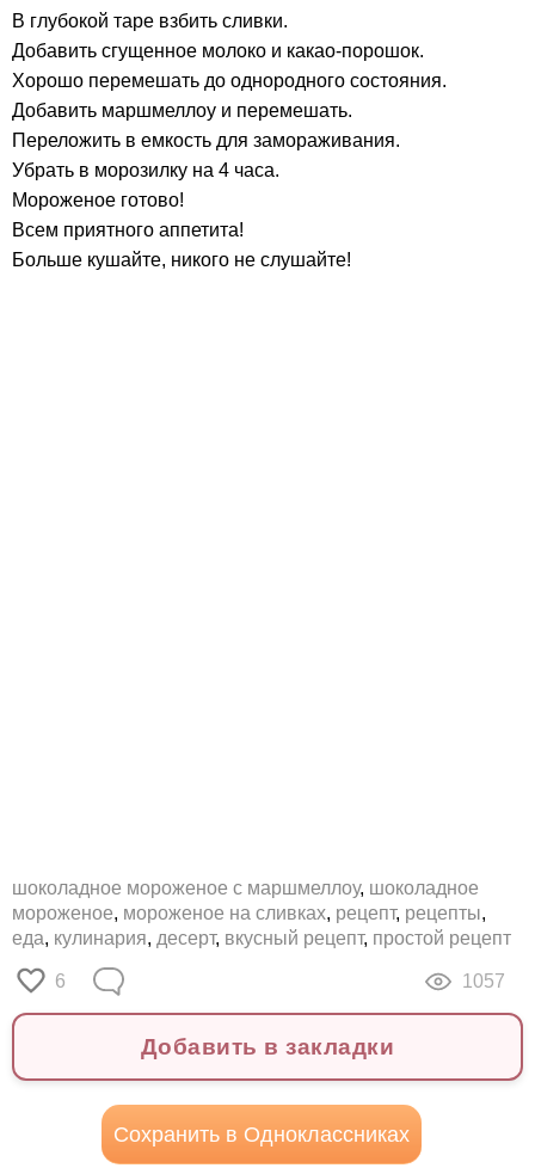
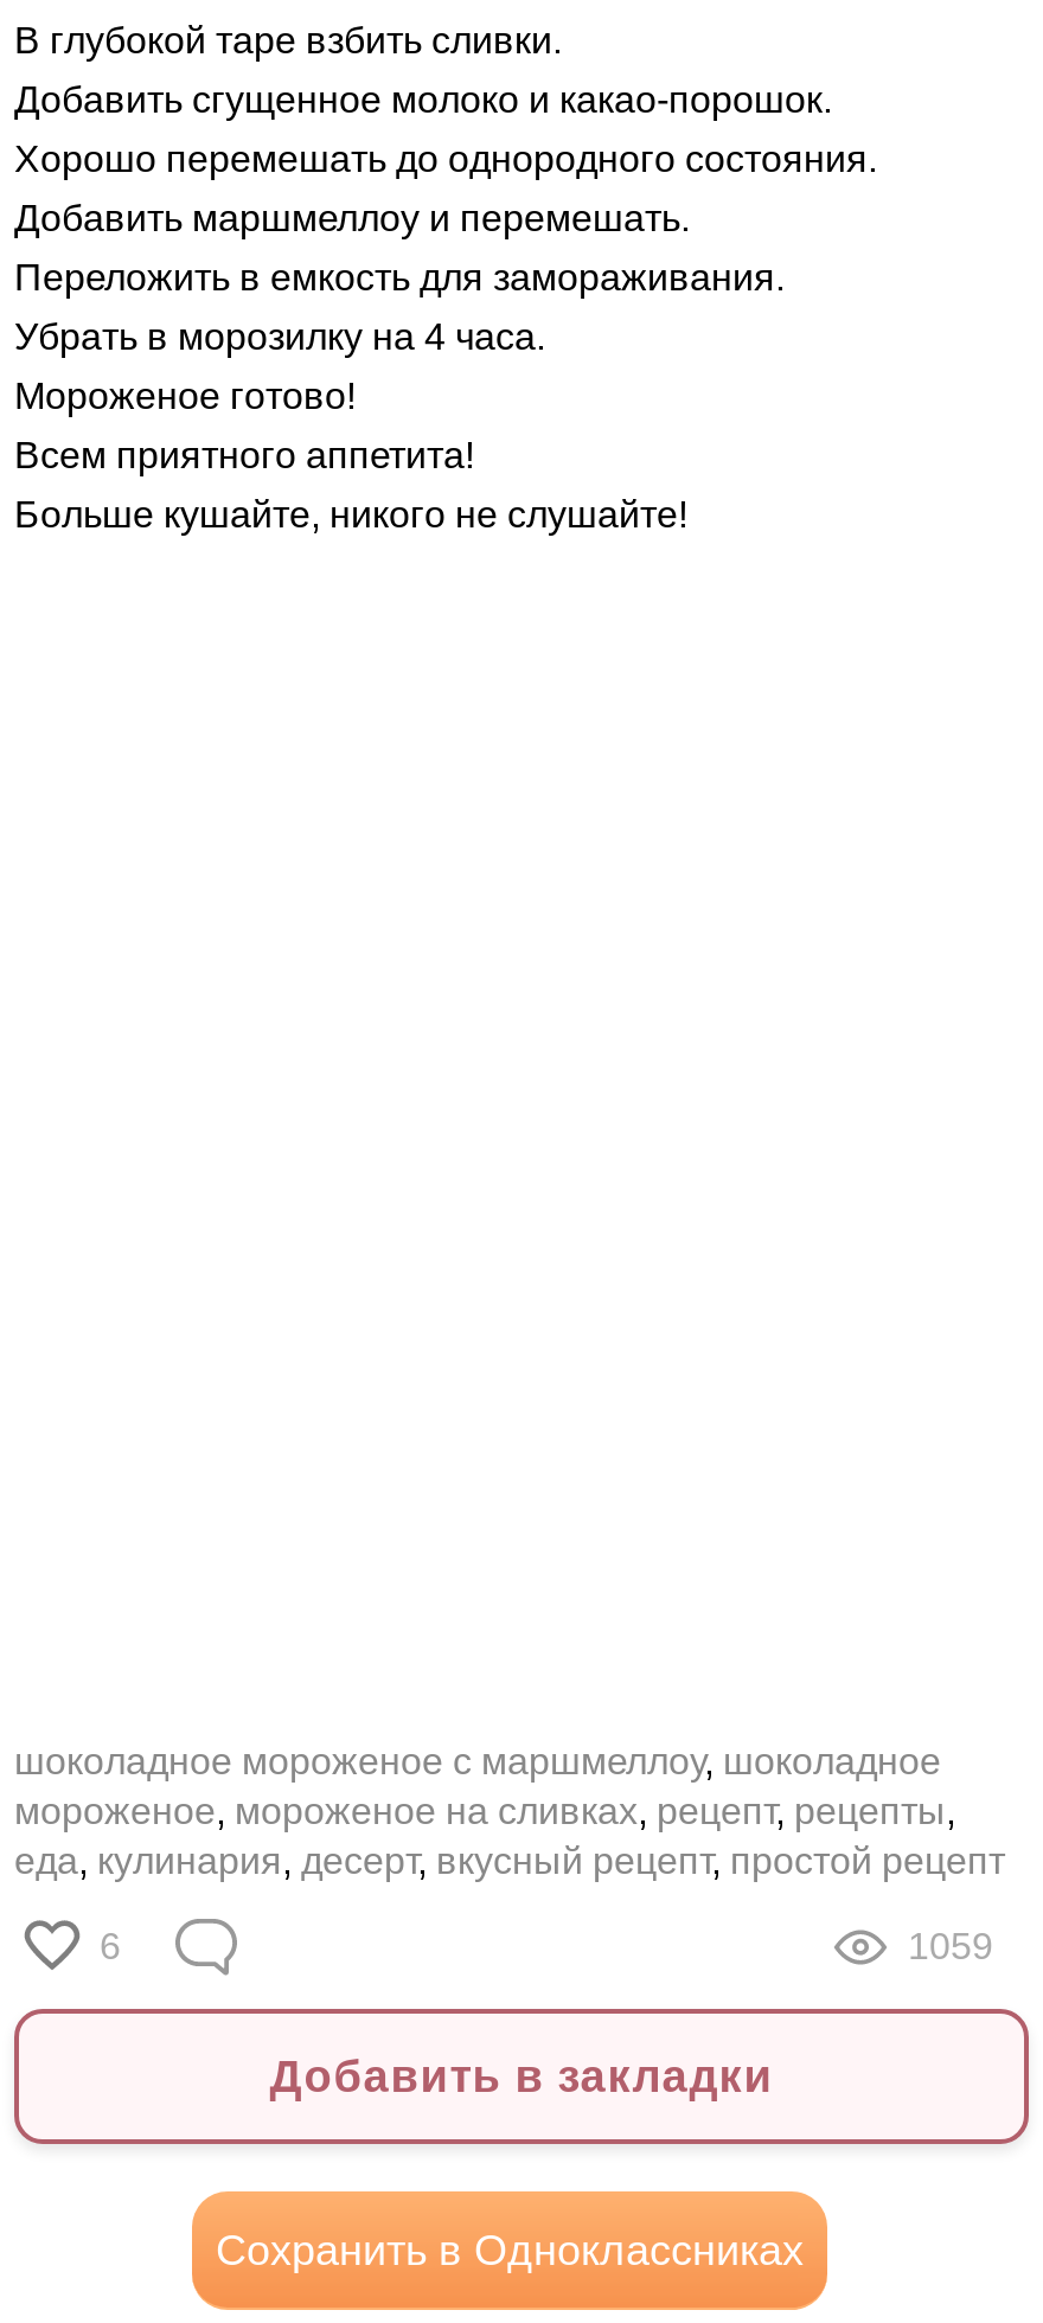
[462,971,505,992] 1057 -> [908,1927,993,1967] 1059

